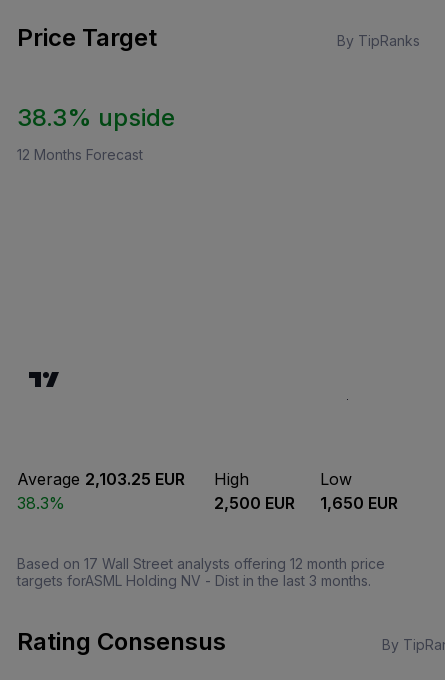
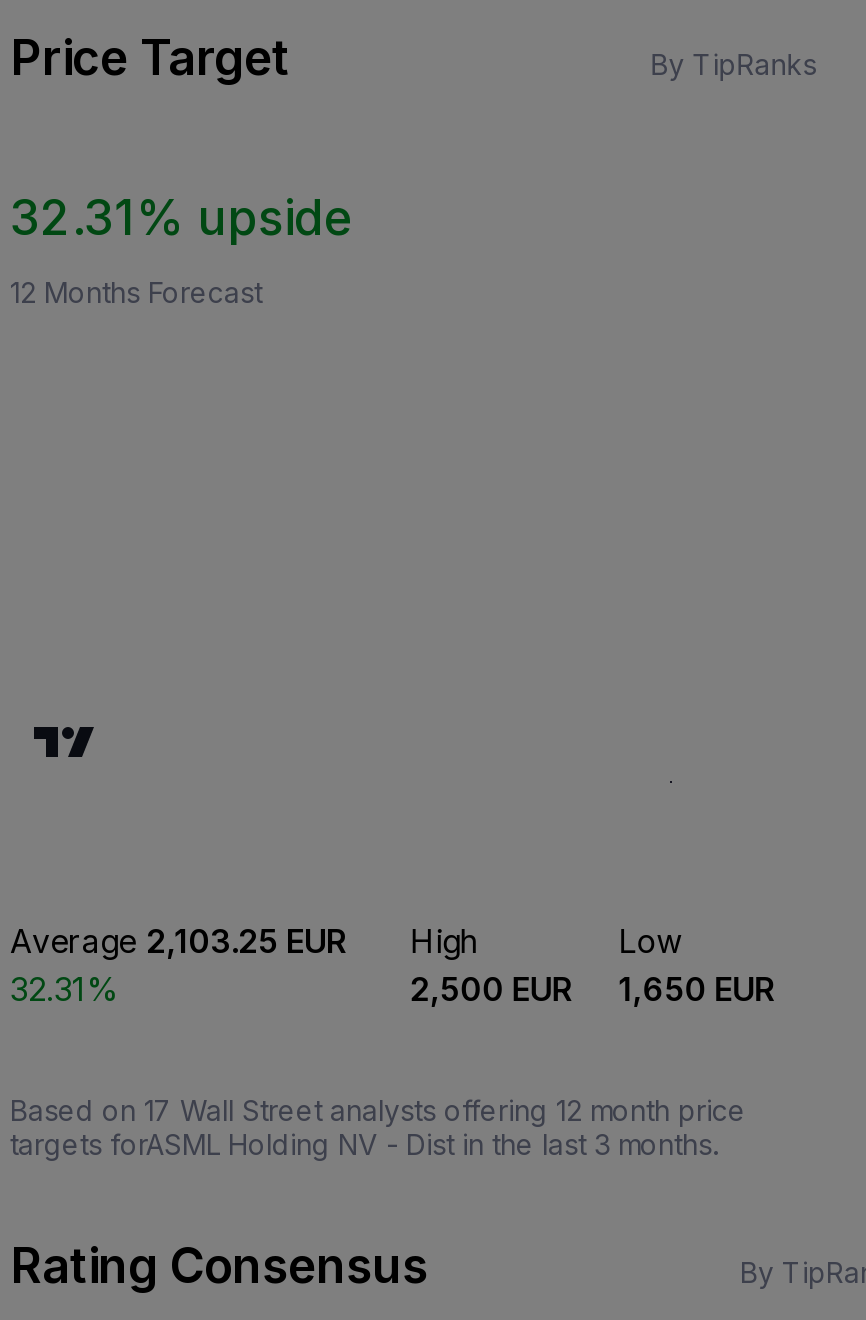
[17,103,175,132] 38.3% upside -> [10,189,352,247] 32.31% upside
[17,493,65,513] 38.3% -> [10,969,118,1009] 32.31%

